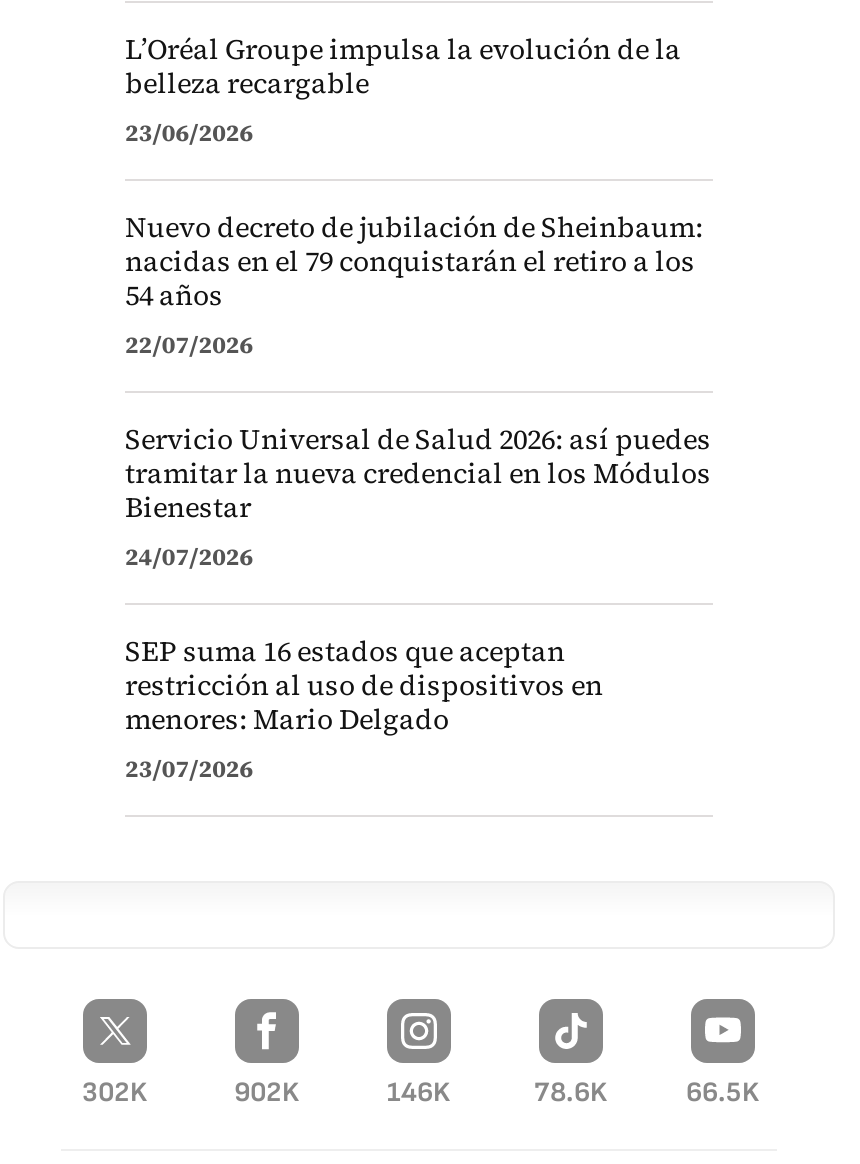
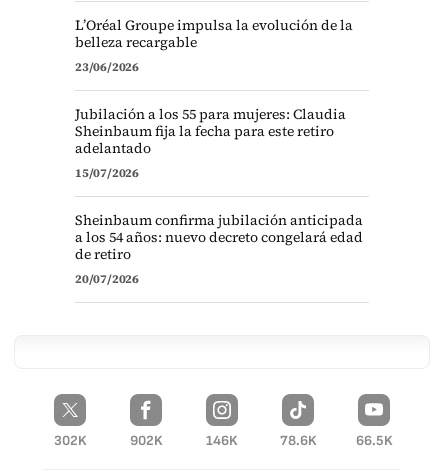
[125,208,711,786] Nuevo decreto de jubilación de Sheinbaum: | nacidas en el 79 conquistarán el retiro a los | 54 años | 22/07/2026 | Servicio Universal de Salud 2026: así puedes | tramitar la nueva credencial en los Módulos | Bienestar | 24/07/2026 | SEP suma 16 estados que aceptan | restricción al uso de dispositivos en | menores: Mario Delgado | 23/07/2026 -> [75,104,363,287] Jubilación a los 55 para mujeres: Claudia | Sheinbaum fija la fecha para este retiro | adelantado | 15/07/2026 | Sheinbaum confirma jubilación anticipada | a los 54 años: nuevo decreto congelará edad | de retiro | 20/07/2026

